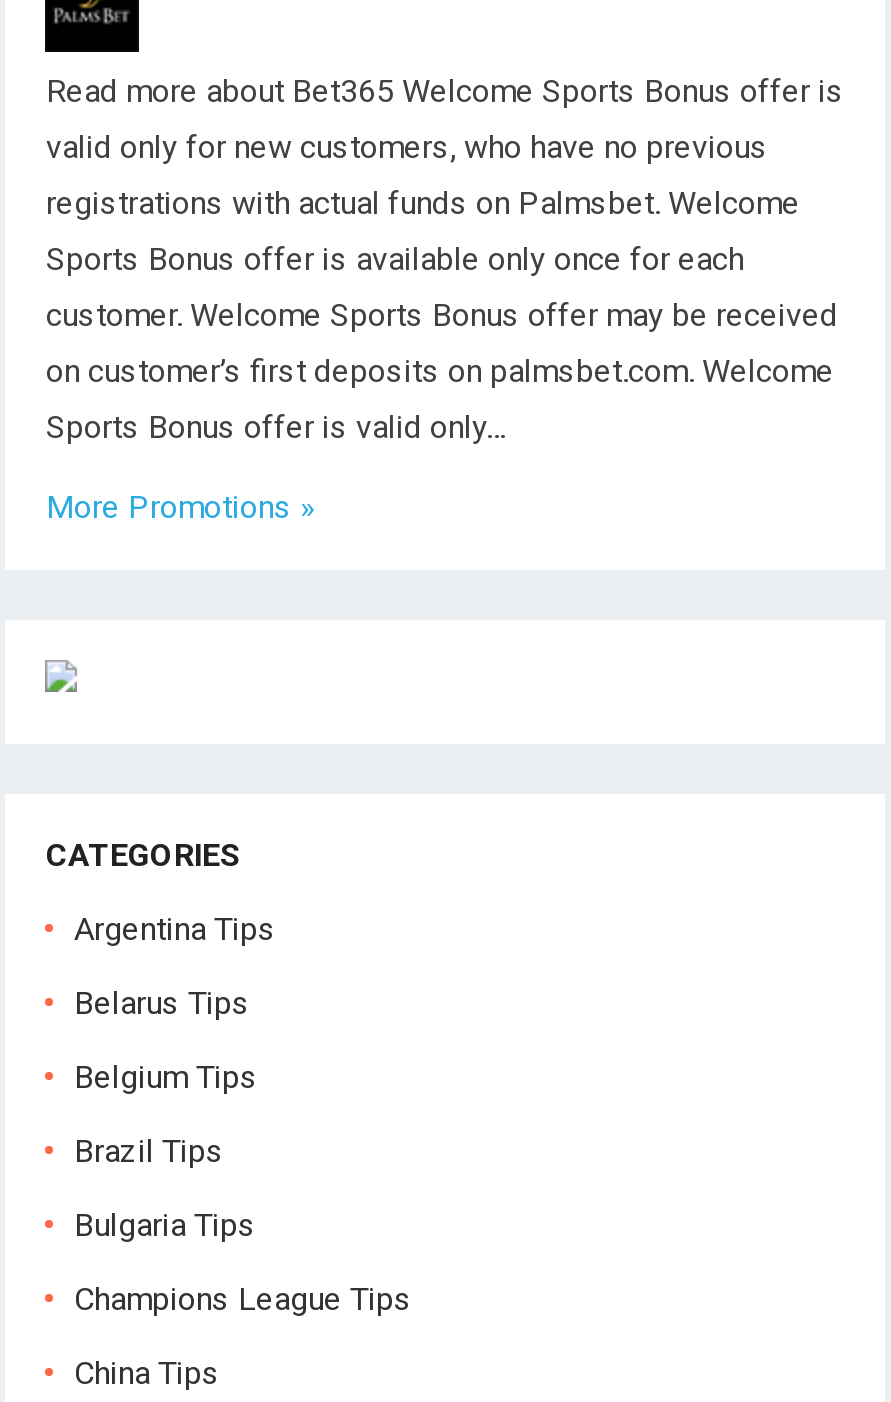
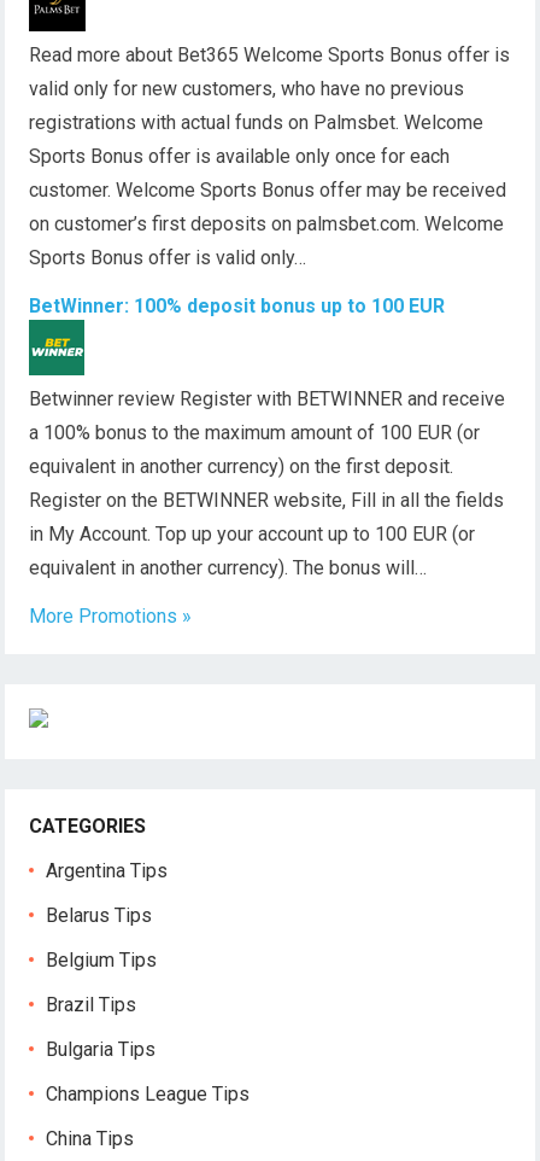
none -> [28,327,506,579] [image] | Betwinner review Register with BETWINNER and receive | a 100% bonus to the maximum amount of 100 EUR (or | equivalent in another currency) on the first deposit. | Register on the BETWINNER website, Fill in all the fields | in My Account. Top up your account up to 100 EUR (or | equivalent in another currency). The bonus will…
none -> [30,294,445,317] BetWinner: 100% deposit bonus up to 100 EUR

